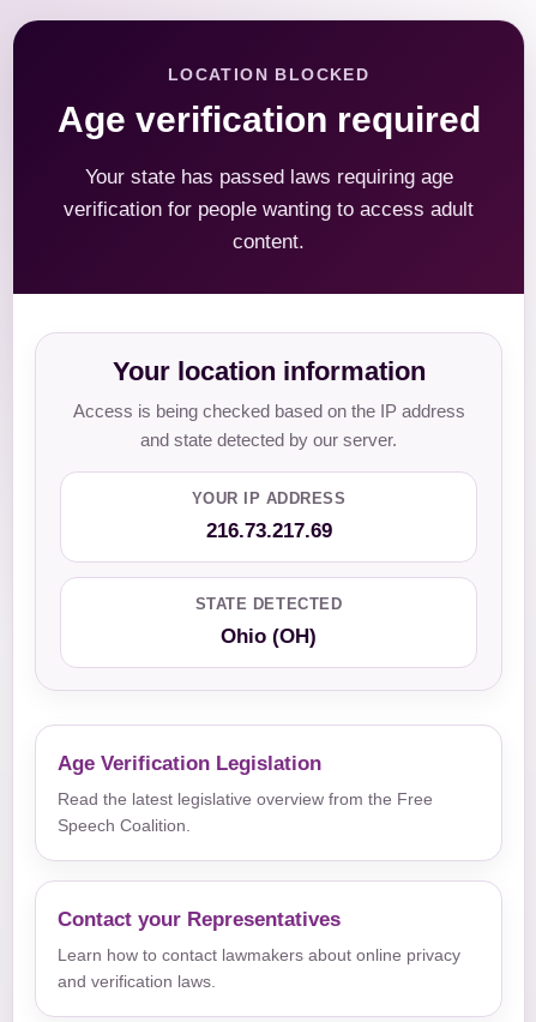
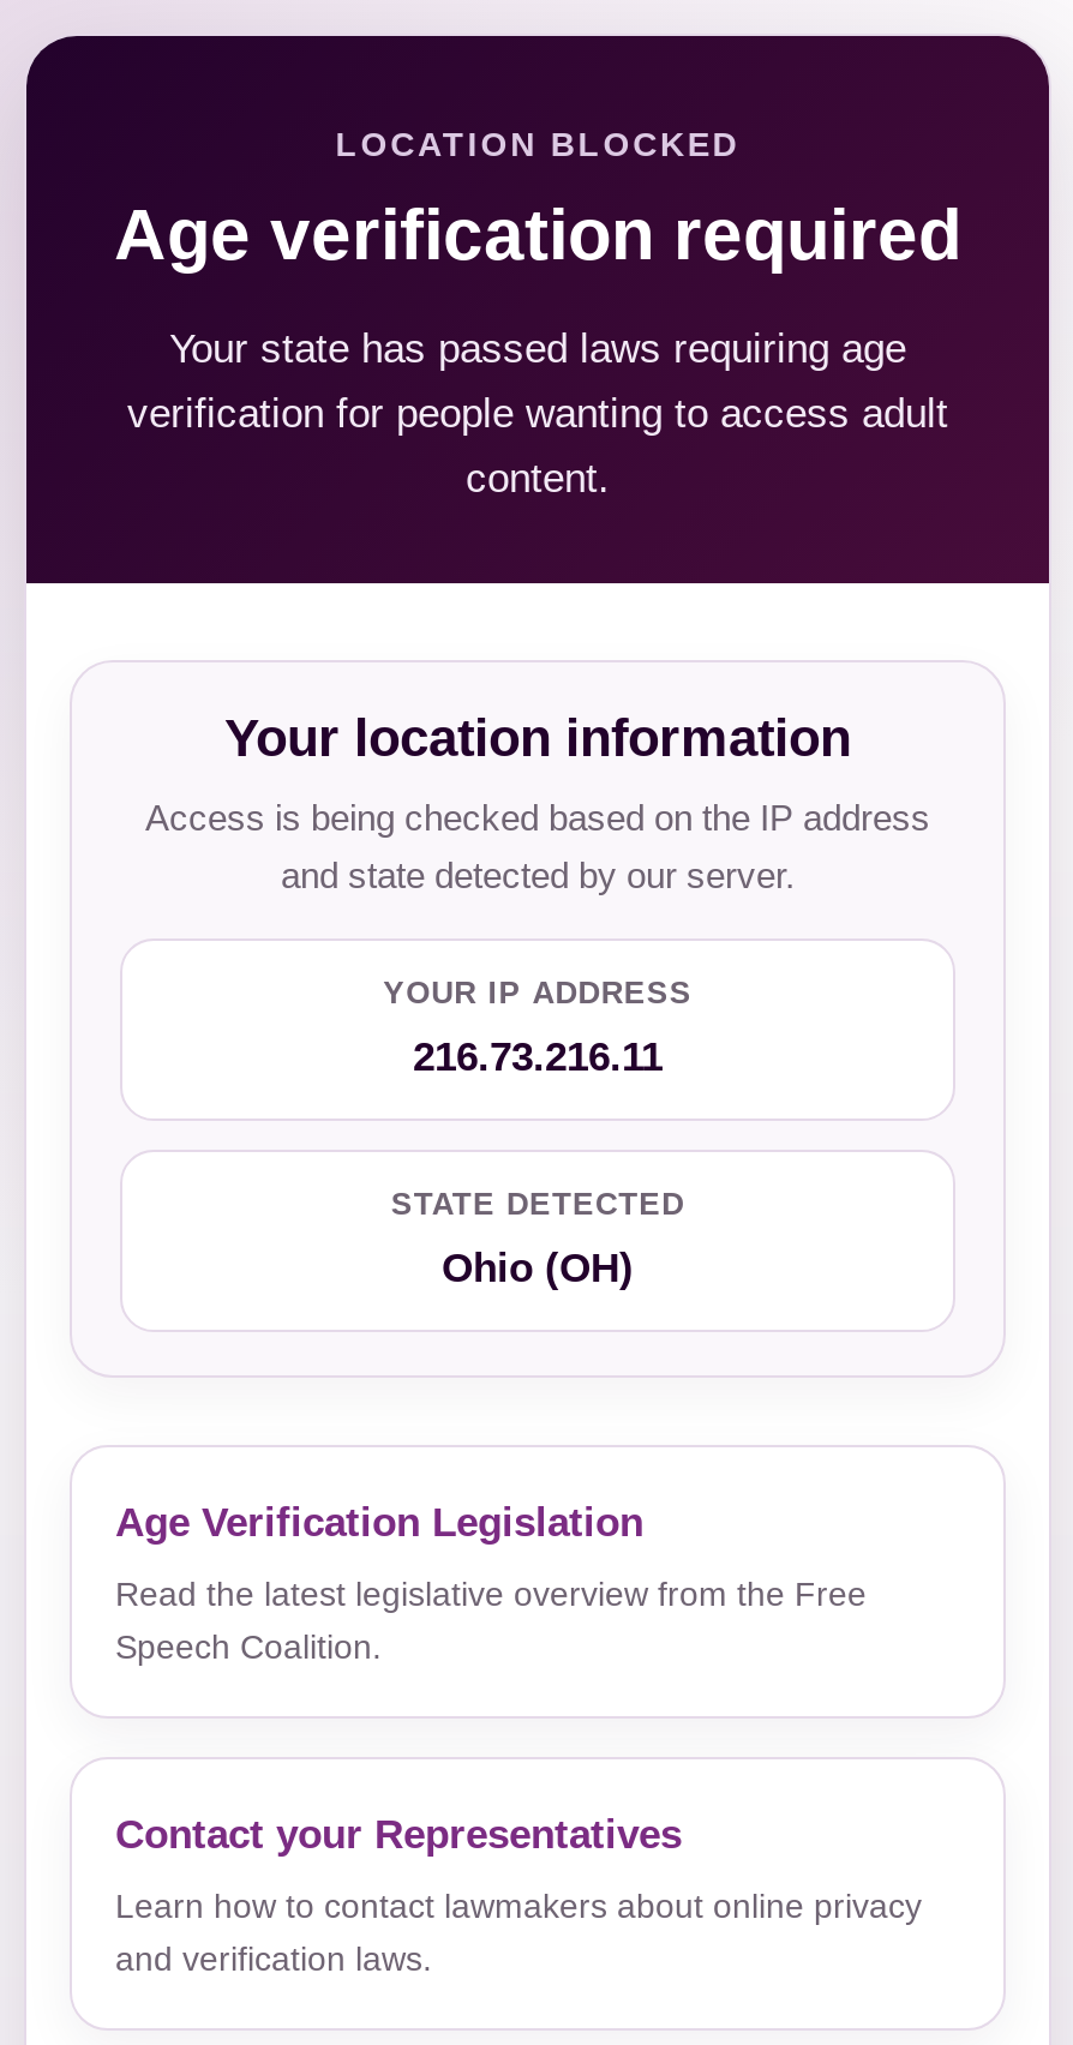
[206,519,332,542] 216.73.217.69 -> [413,1035,663,1080] 216.73.216.11

